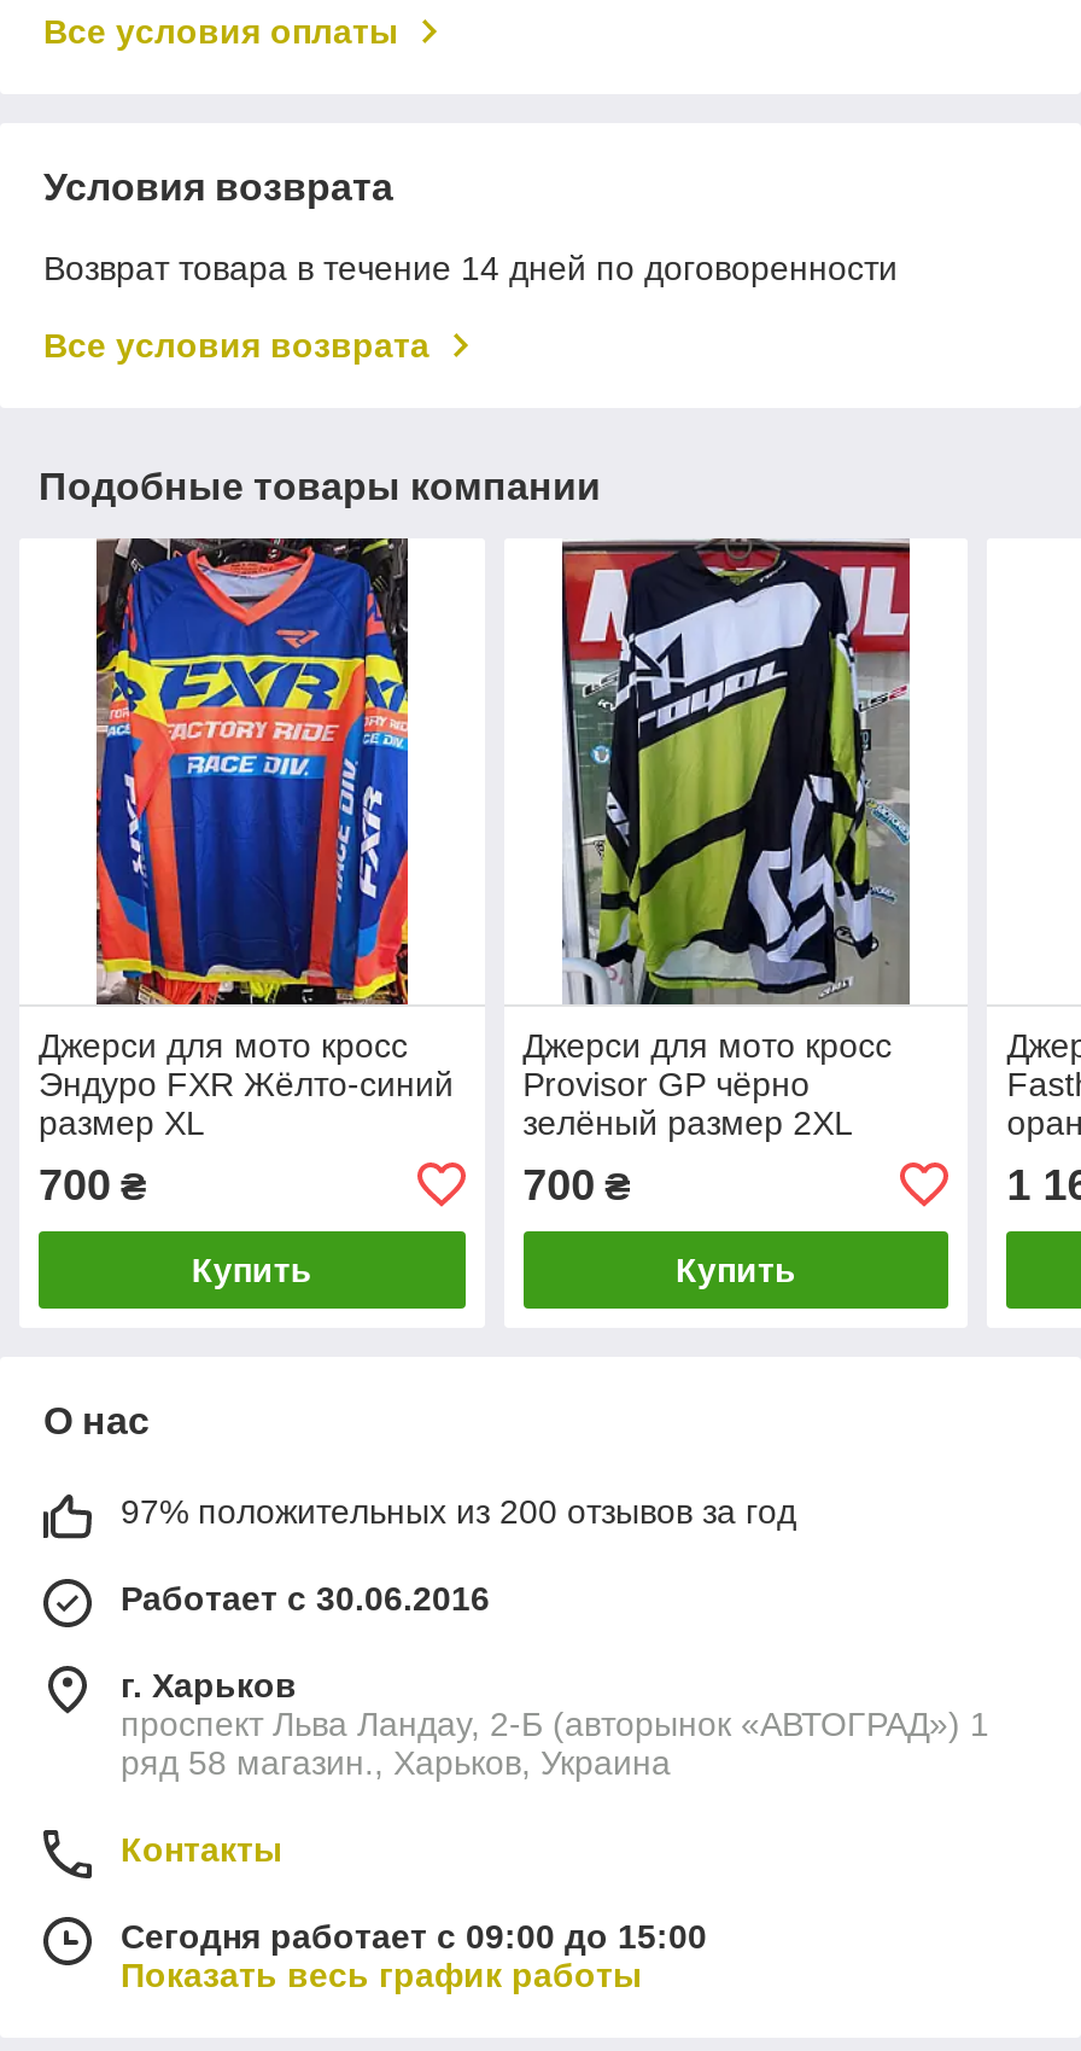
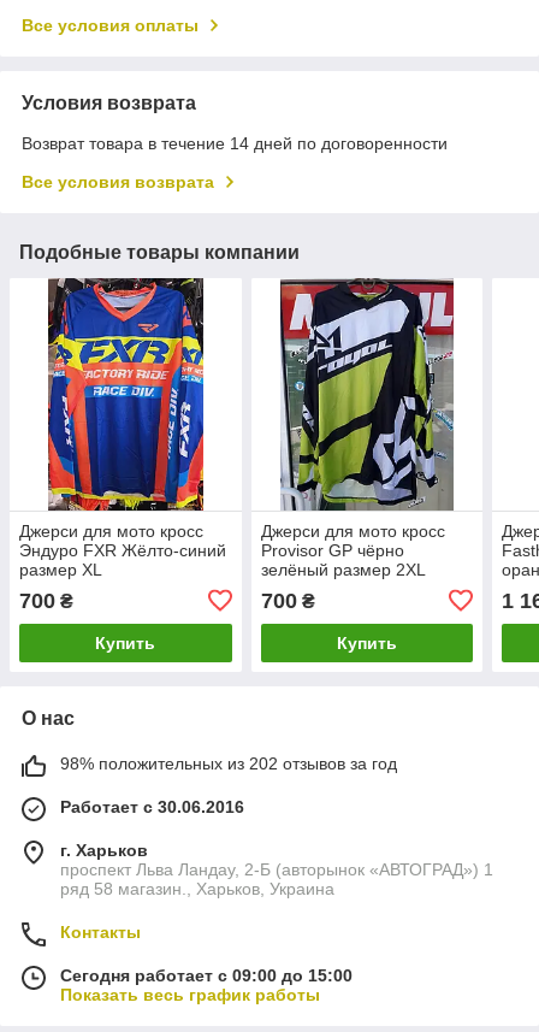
[121,1492,796,1530] 97% положительных из 200 отзывов за год -> [60,754,397,773] 98% положительных из 202 отзывов за год

